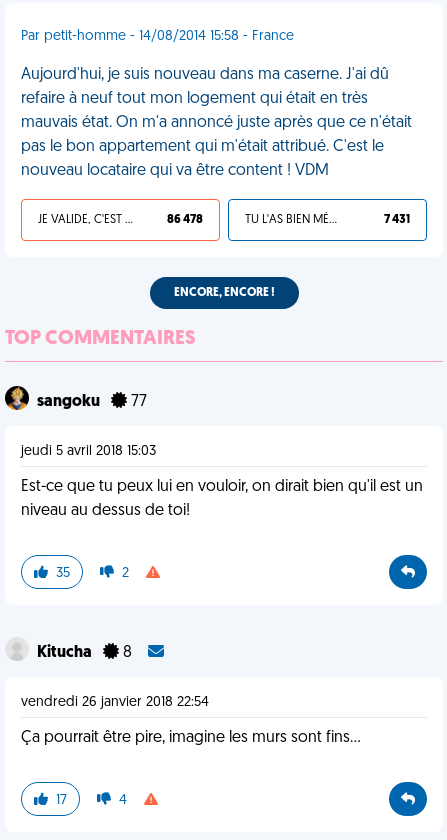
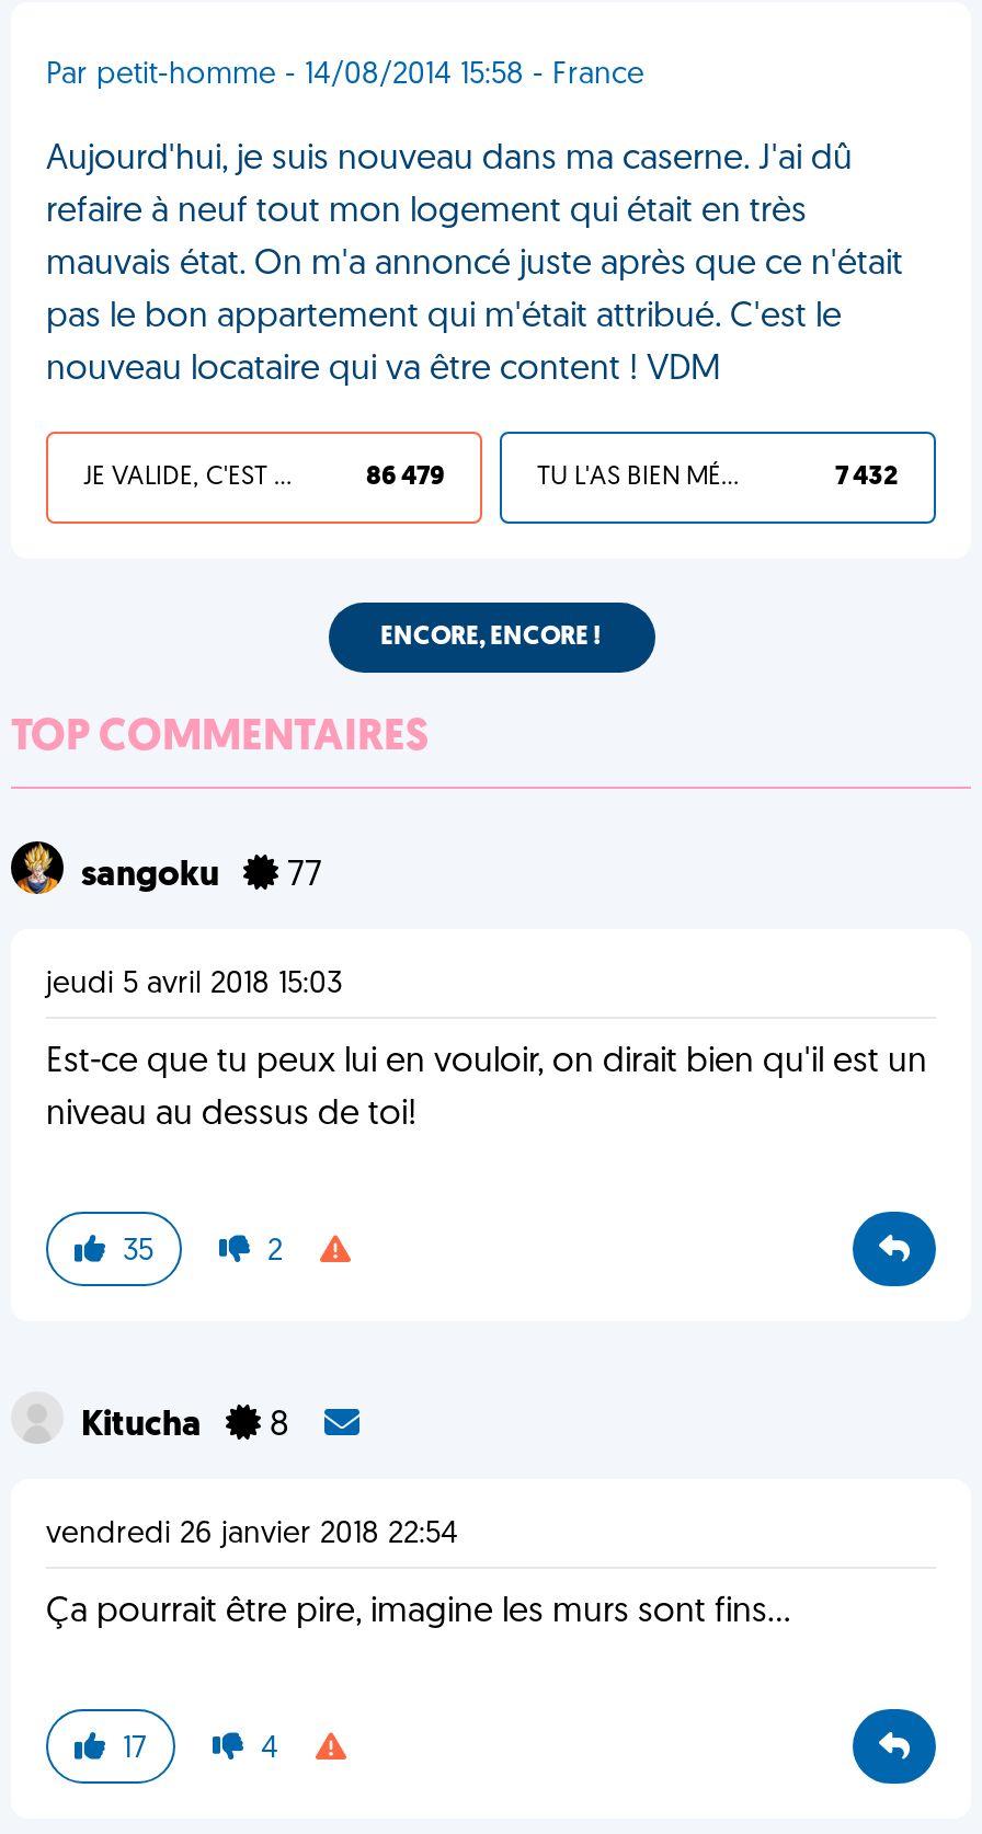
[167,214,203,226] 86 478 -> [366,465,445,491] 86 479
[384,214,410,226] 7 431 -> [835,465,899,491] 7 432

